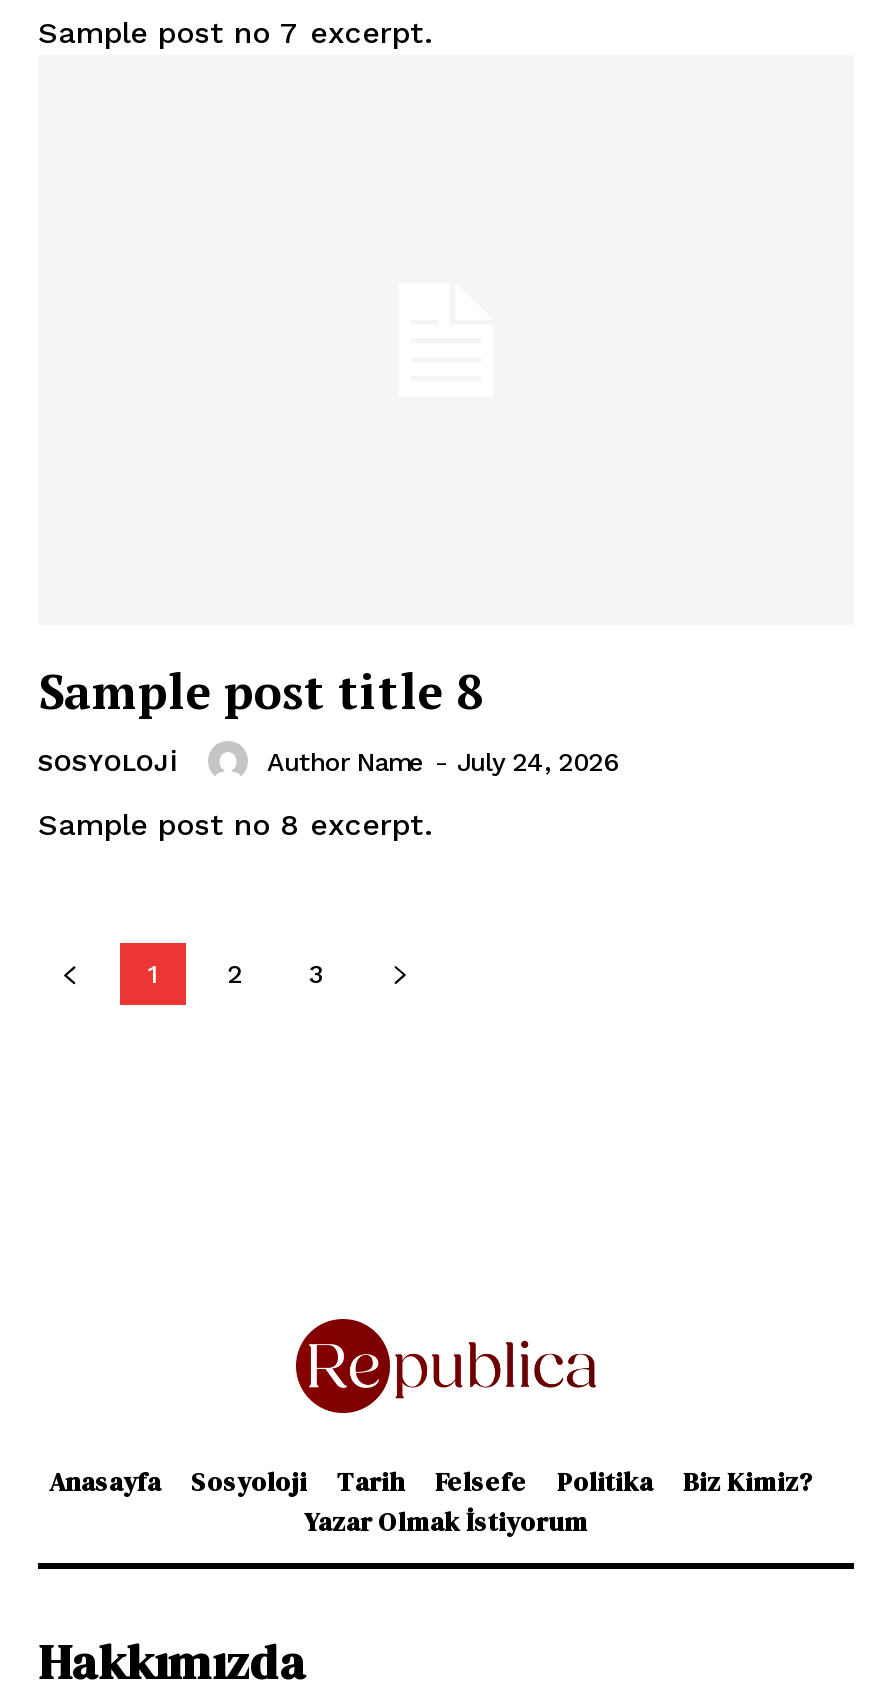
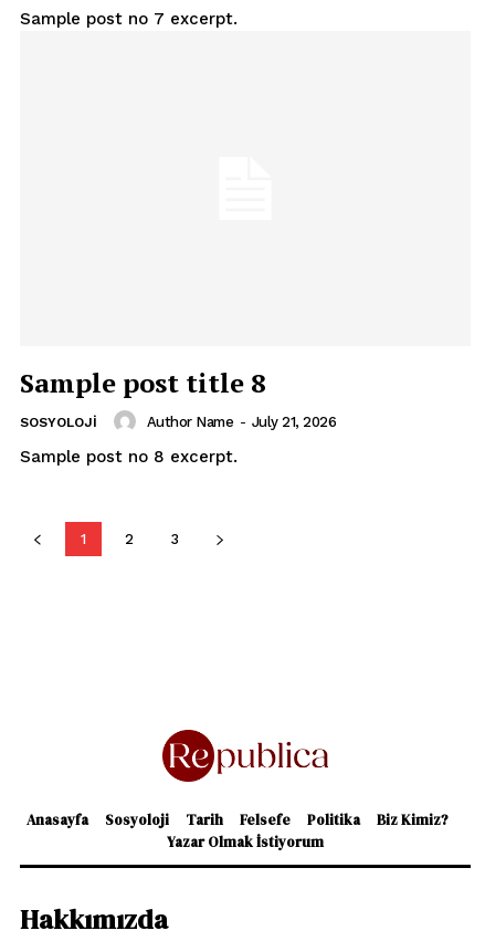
[267,746,618,776] Author Name - July 24, 2026 -> [146,413,336,430] Author Name - July 21, 2026

